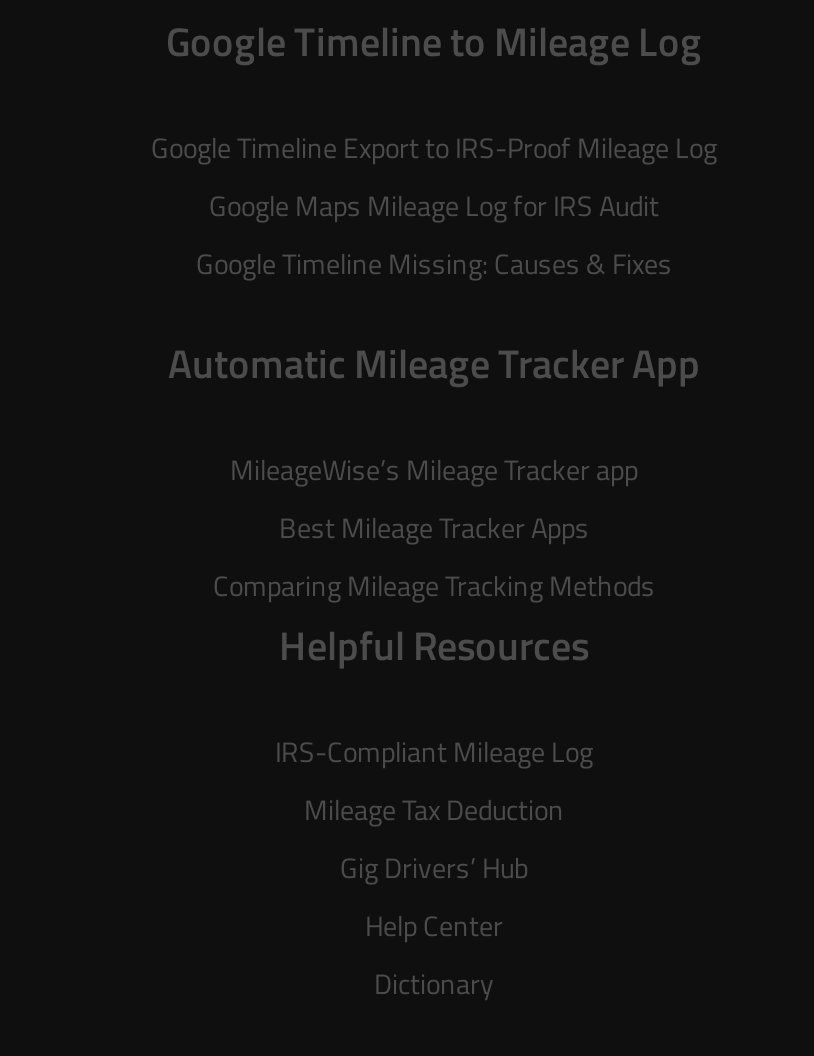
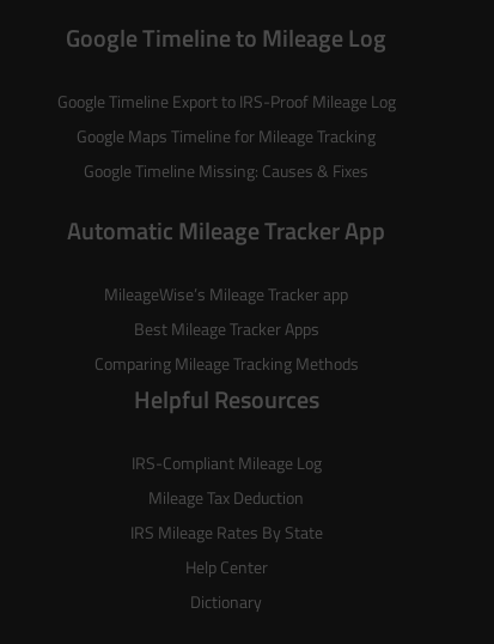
[209,184,659,226] Google Maps Mileage Log for IRS Audit -> [77,123,376,148] Google Maps Timeline for Mileage Tracking
[340,846,528,888] Gig Drivers’ Hub -> [130,519,322,544] IRS Mileage Rates By State

